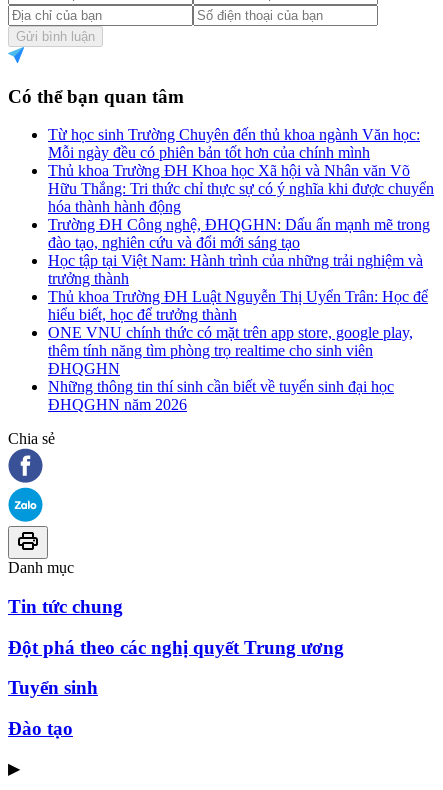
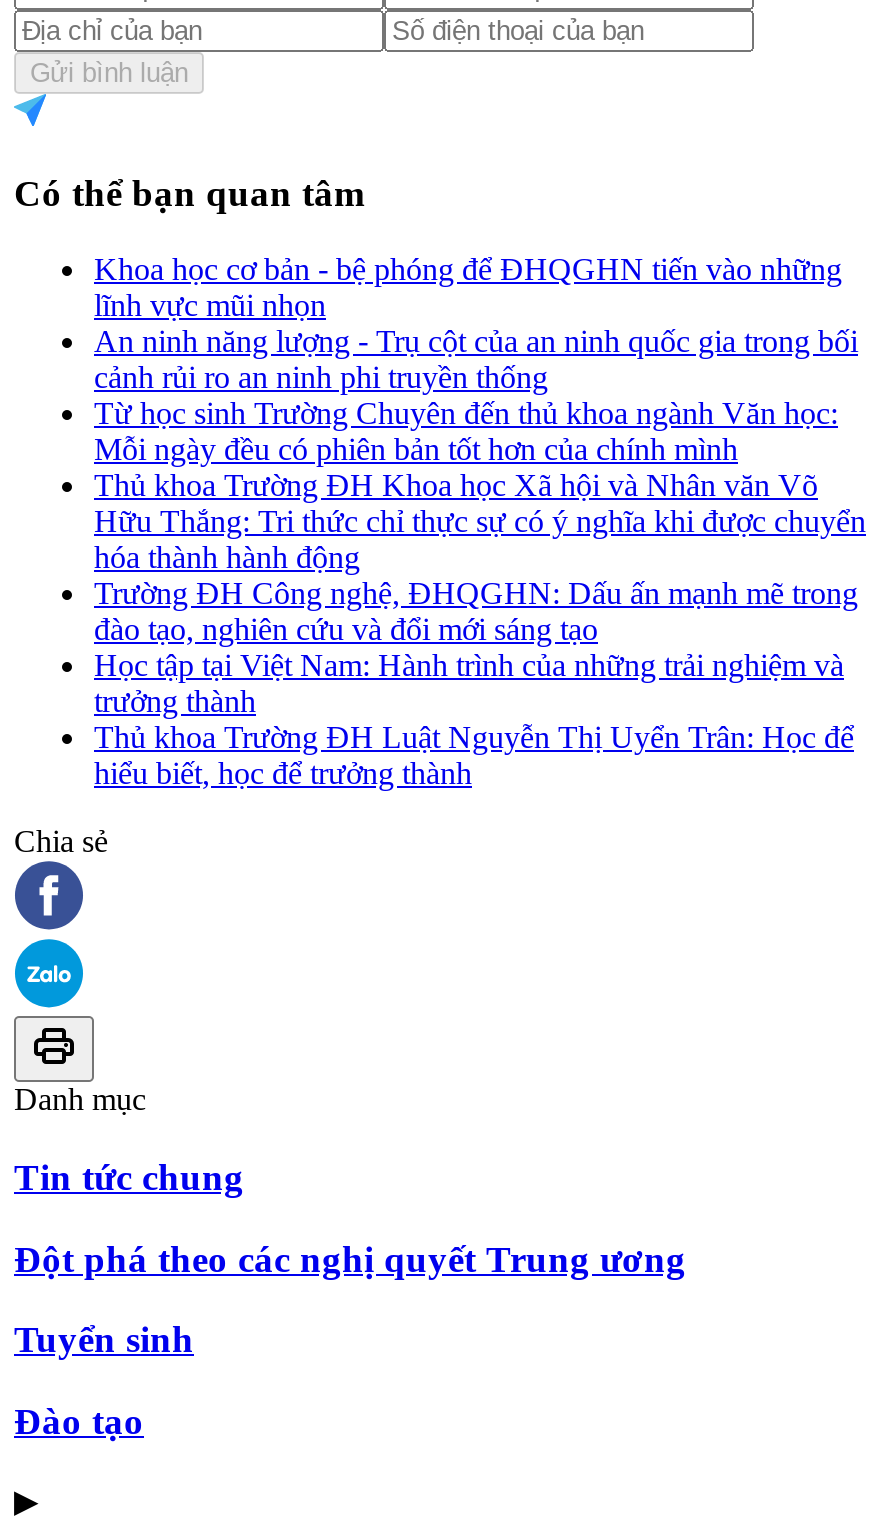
none -> [94,252,858,394] Khoa học cơ bản - bệ phóng để ĐHQGHN tiến vào những | lĩnh vực mũi nhọn | An ninh năng lượng - Trụ cột của an ninh quốc gia trong bối | cảnh rủi ro an ninh phi truyền thống
moved [48,126,434,323] -> [94,396,866,790]: Từ học sinh Trường Chuyên đến thủ khoa ngành Văn học: | Mỗi ngày đều có phiên bản tốt hơn của chính mình | Thủ khoa Trường ĐH Khoa học Xã hội và Nhân văn Võ | ... | Thủ khoa Trường ĐH Luật Nguyễn Thị Uyển Trân: Học để | hiểu biết, học để trưởng thành
[48,324,413,413] ONE VNU chính thức có mặt trên app store, google play, | thêm tính năng tìm phòng trọ realtime cho sinh viên | ĐHQGHN | Những thông tin thí sinh cần biết về tuyển sinh đại học | ĐHQGHN năm 2026 -> none

